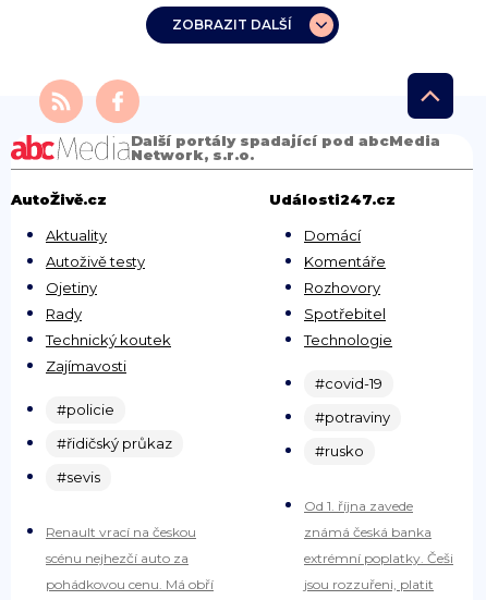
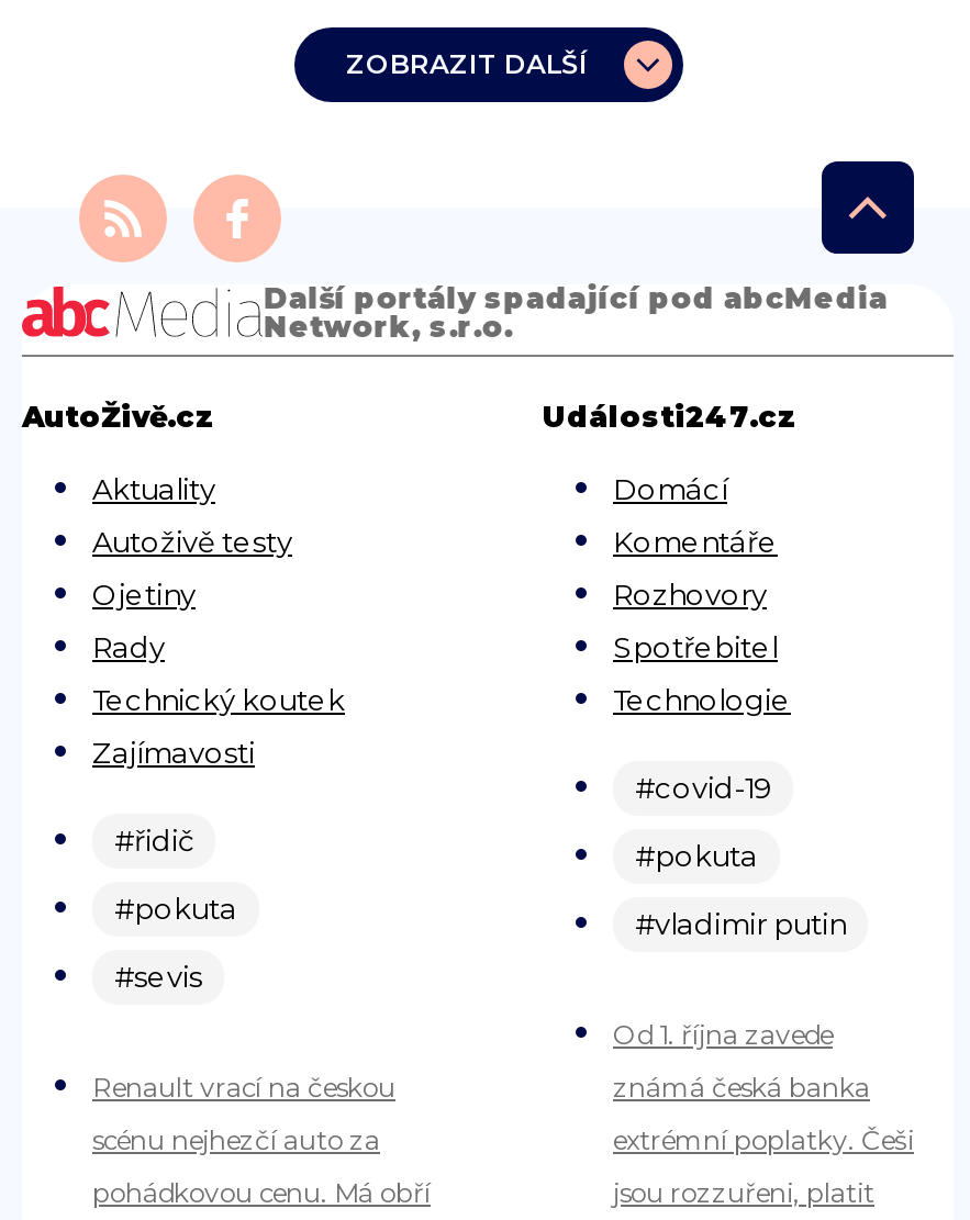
[57,401,114,418] #policie -> [114,823,193,858] #řidič
[315,408,390,426] #potraviny -> [635,838,758,873] #pokuta
[57,435,172,452] #řidičský průkaz -> [114,891,237,926] #pokuta
[315,442,364,460] #rusko -> [635,906,846,941] #vladimir putin

